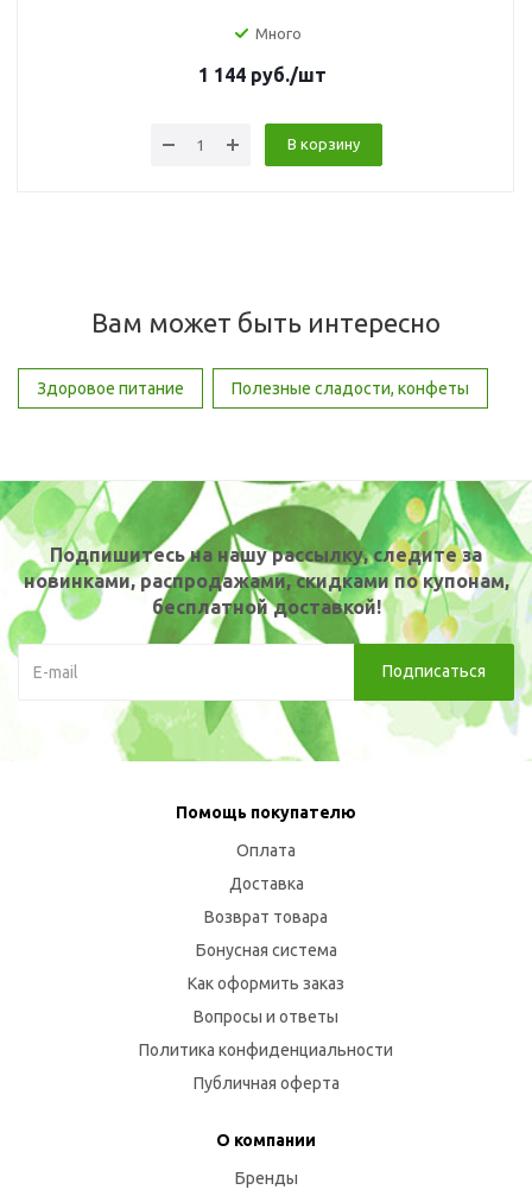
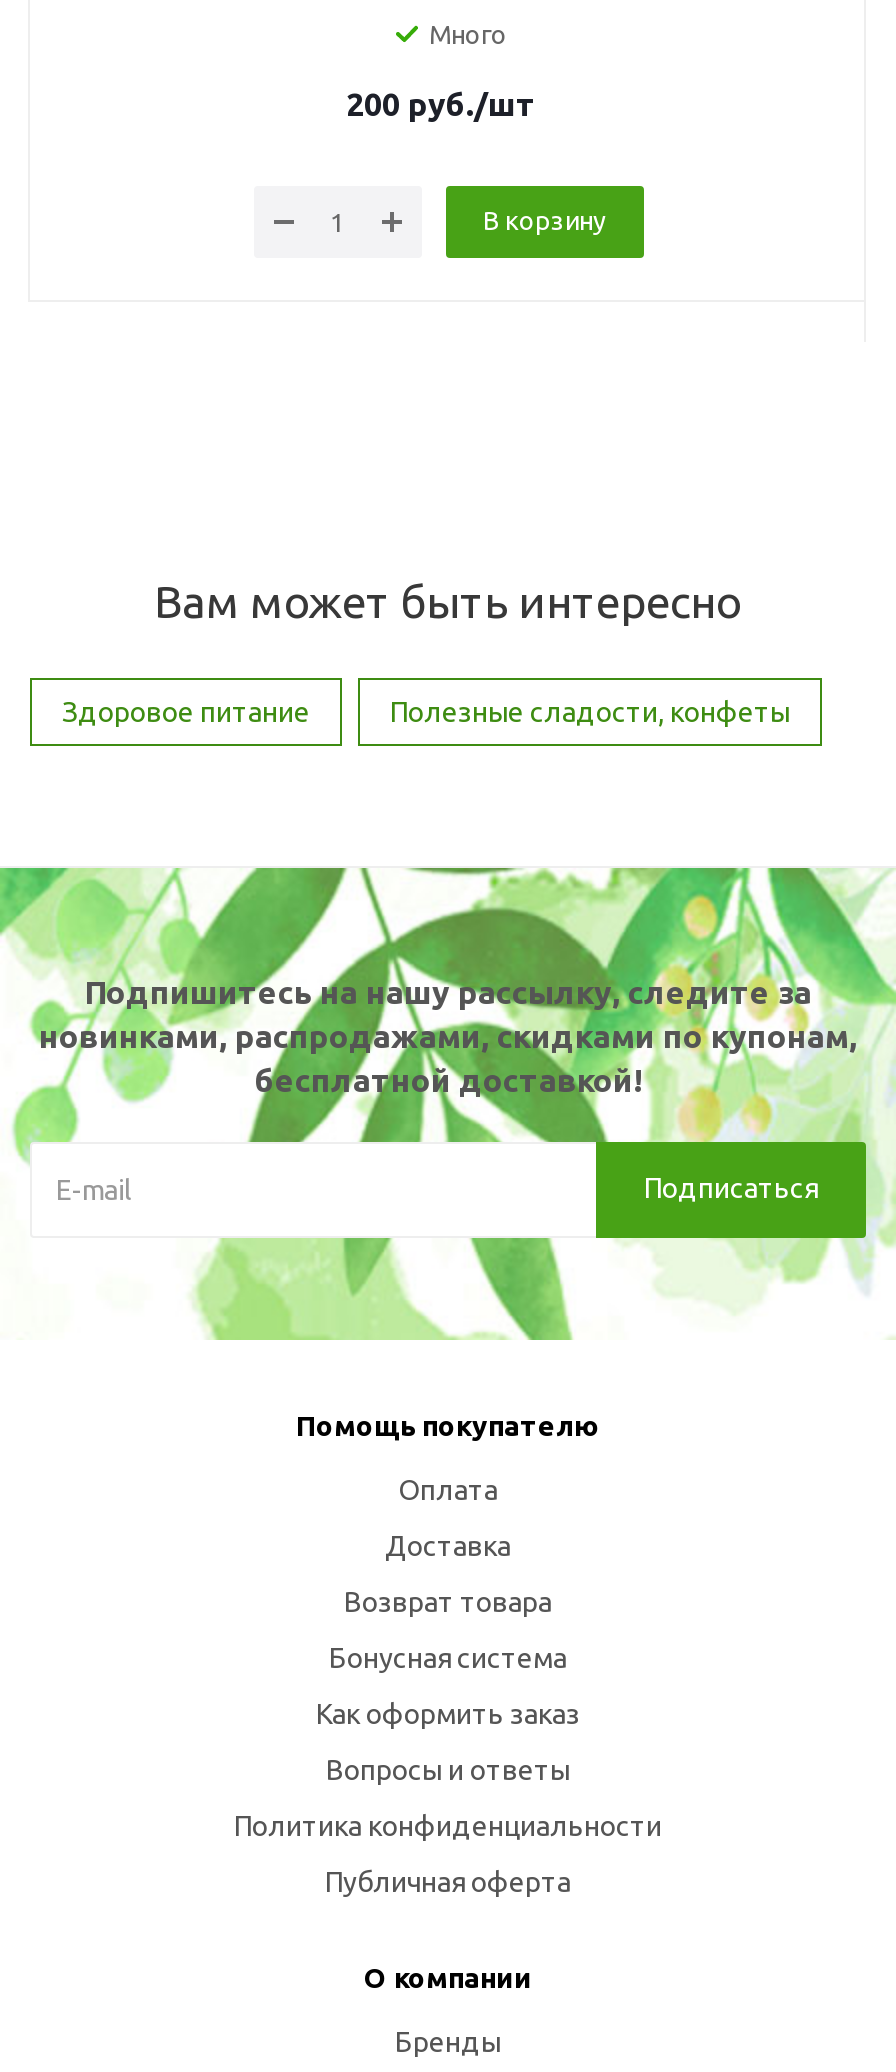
[198,64,326,85] 1 144 руб./шт -> [346,86,536,122] 200 руб./шт

